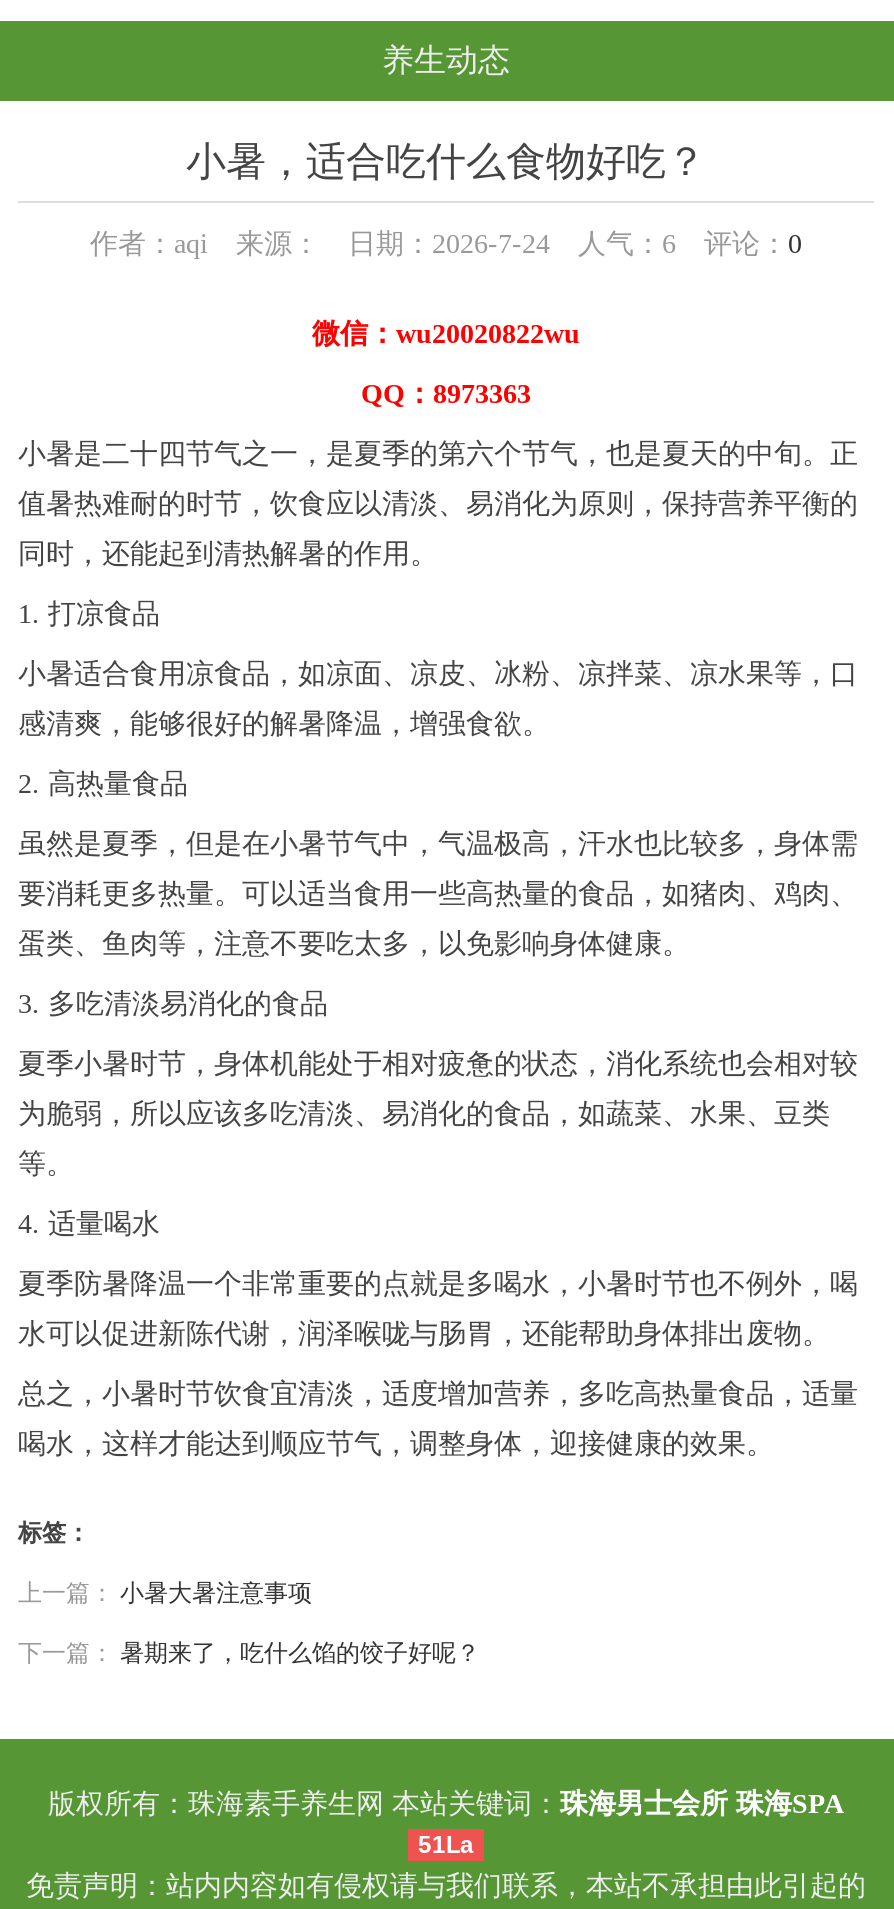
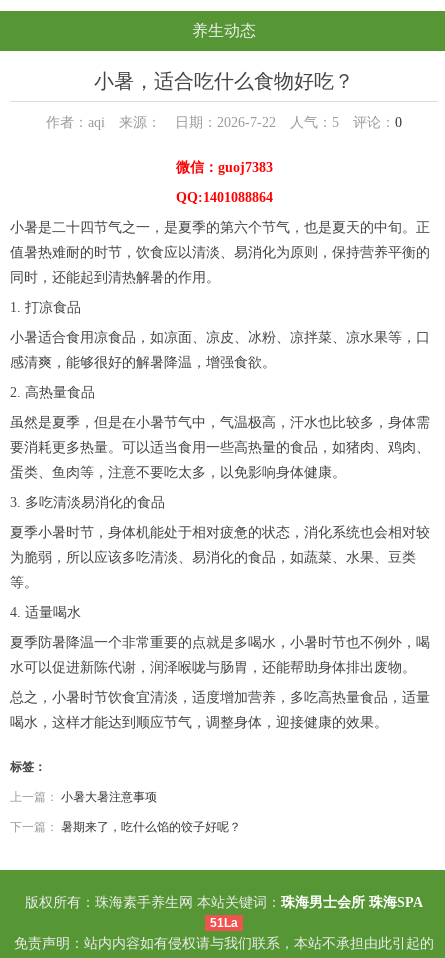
[90,228,802,258] 作者：aqi 来源： 日期：2026-7-24 人气：6评论：0 -> [46,115,402,130] 作者：aqi 来源： 日期：2026-7-22 人气：5评论：0
[312,318,580,348] 微信：wu20020822wu -> [175,160,272,175] 微信：guoj7383
[361,378,531,408] QQ：8973363 -> [175,190,272,205] QQ:1401088864

